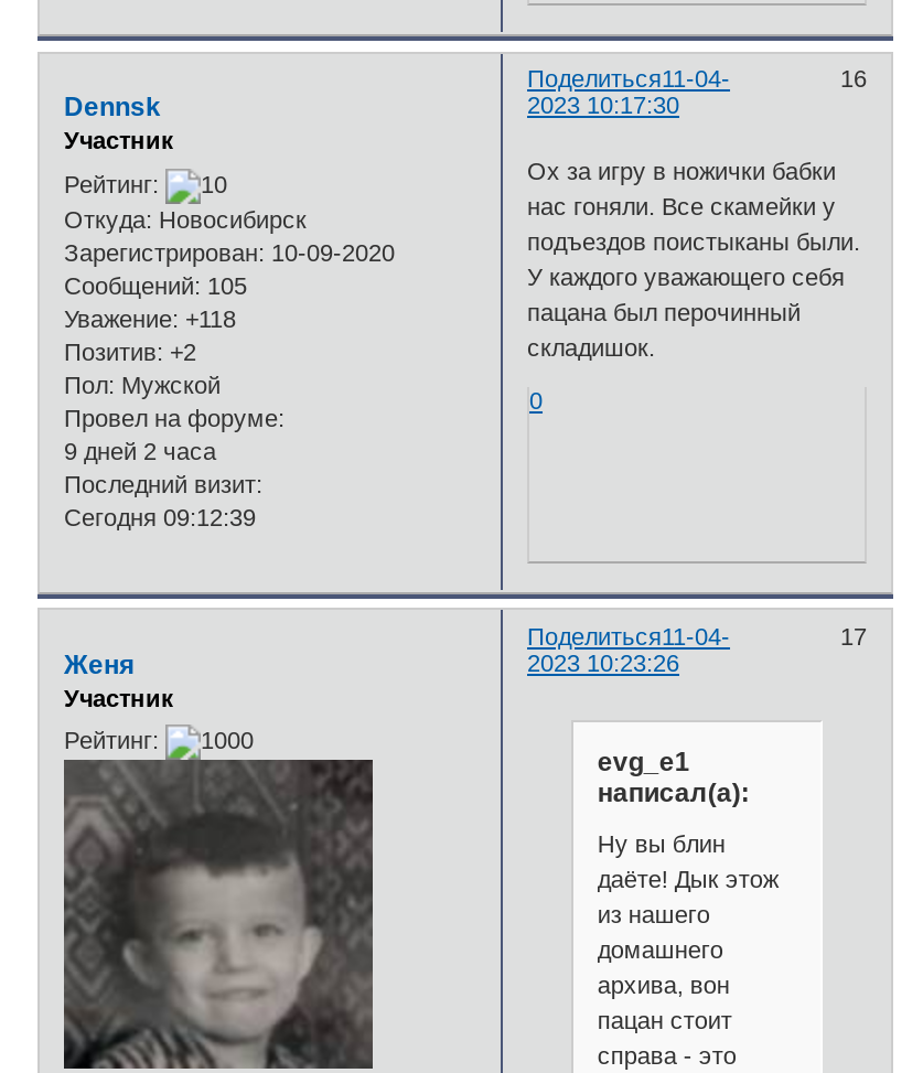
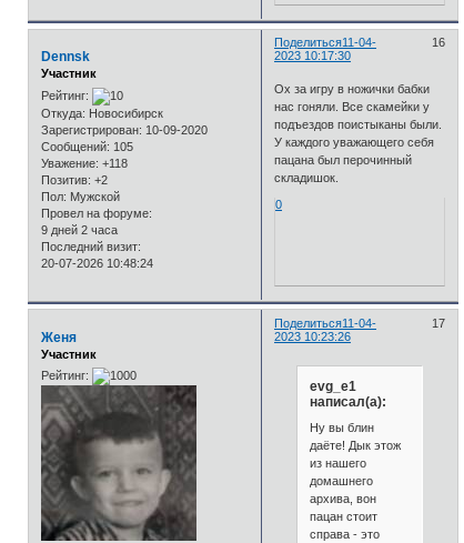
[64,503,256,530] Сегодня 09:12:39 -> [41,256,153,270] 20-07-2026 10:48:24

